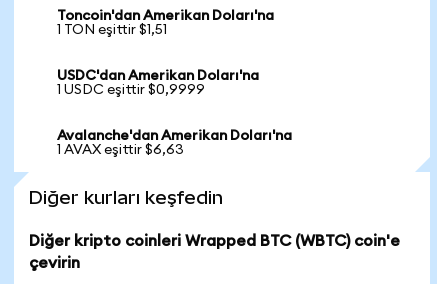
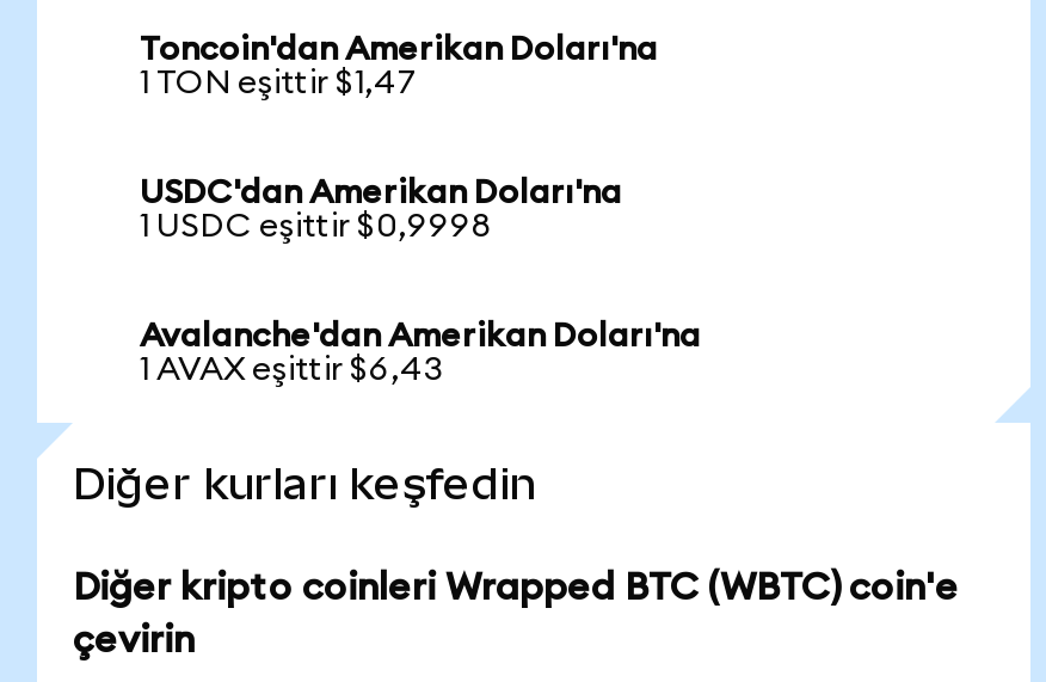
[57,23,167,37] 1 TON eşittir $1,51 -> [140,67,419,100] 1 TON eşittir $1,47
[57,83,205,97] 1 USDC eşittir $0,9999 -> [140,210,491,244] 1 USDC eşittir $0,9998
[57,143,184,157] 1 AVAX eşittir $6,63 -> [140,354,445,387] 1 AVAX eşittir $6,43

